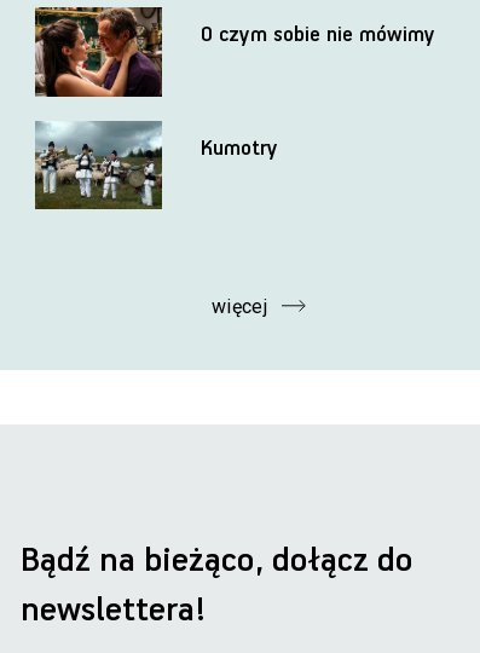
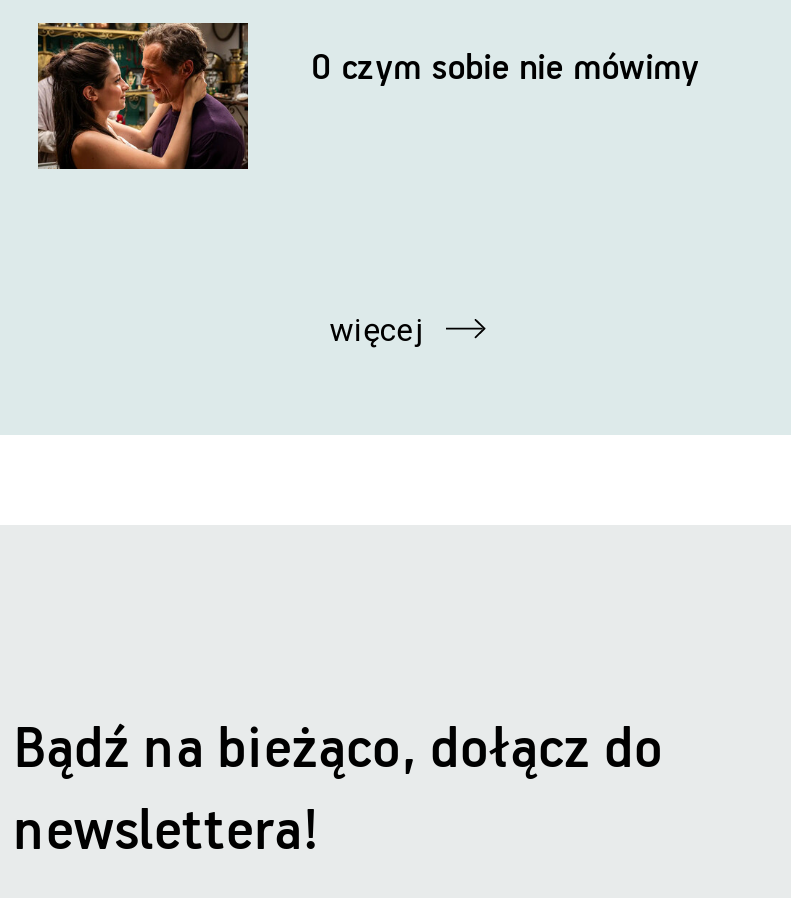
[35,121,278,210] [image] | Kumotry -> none

